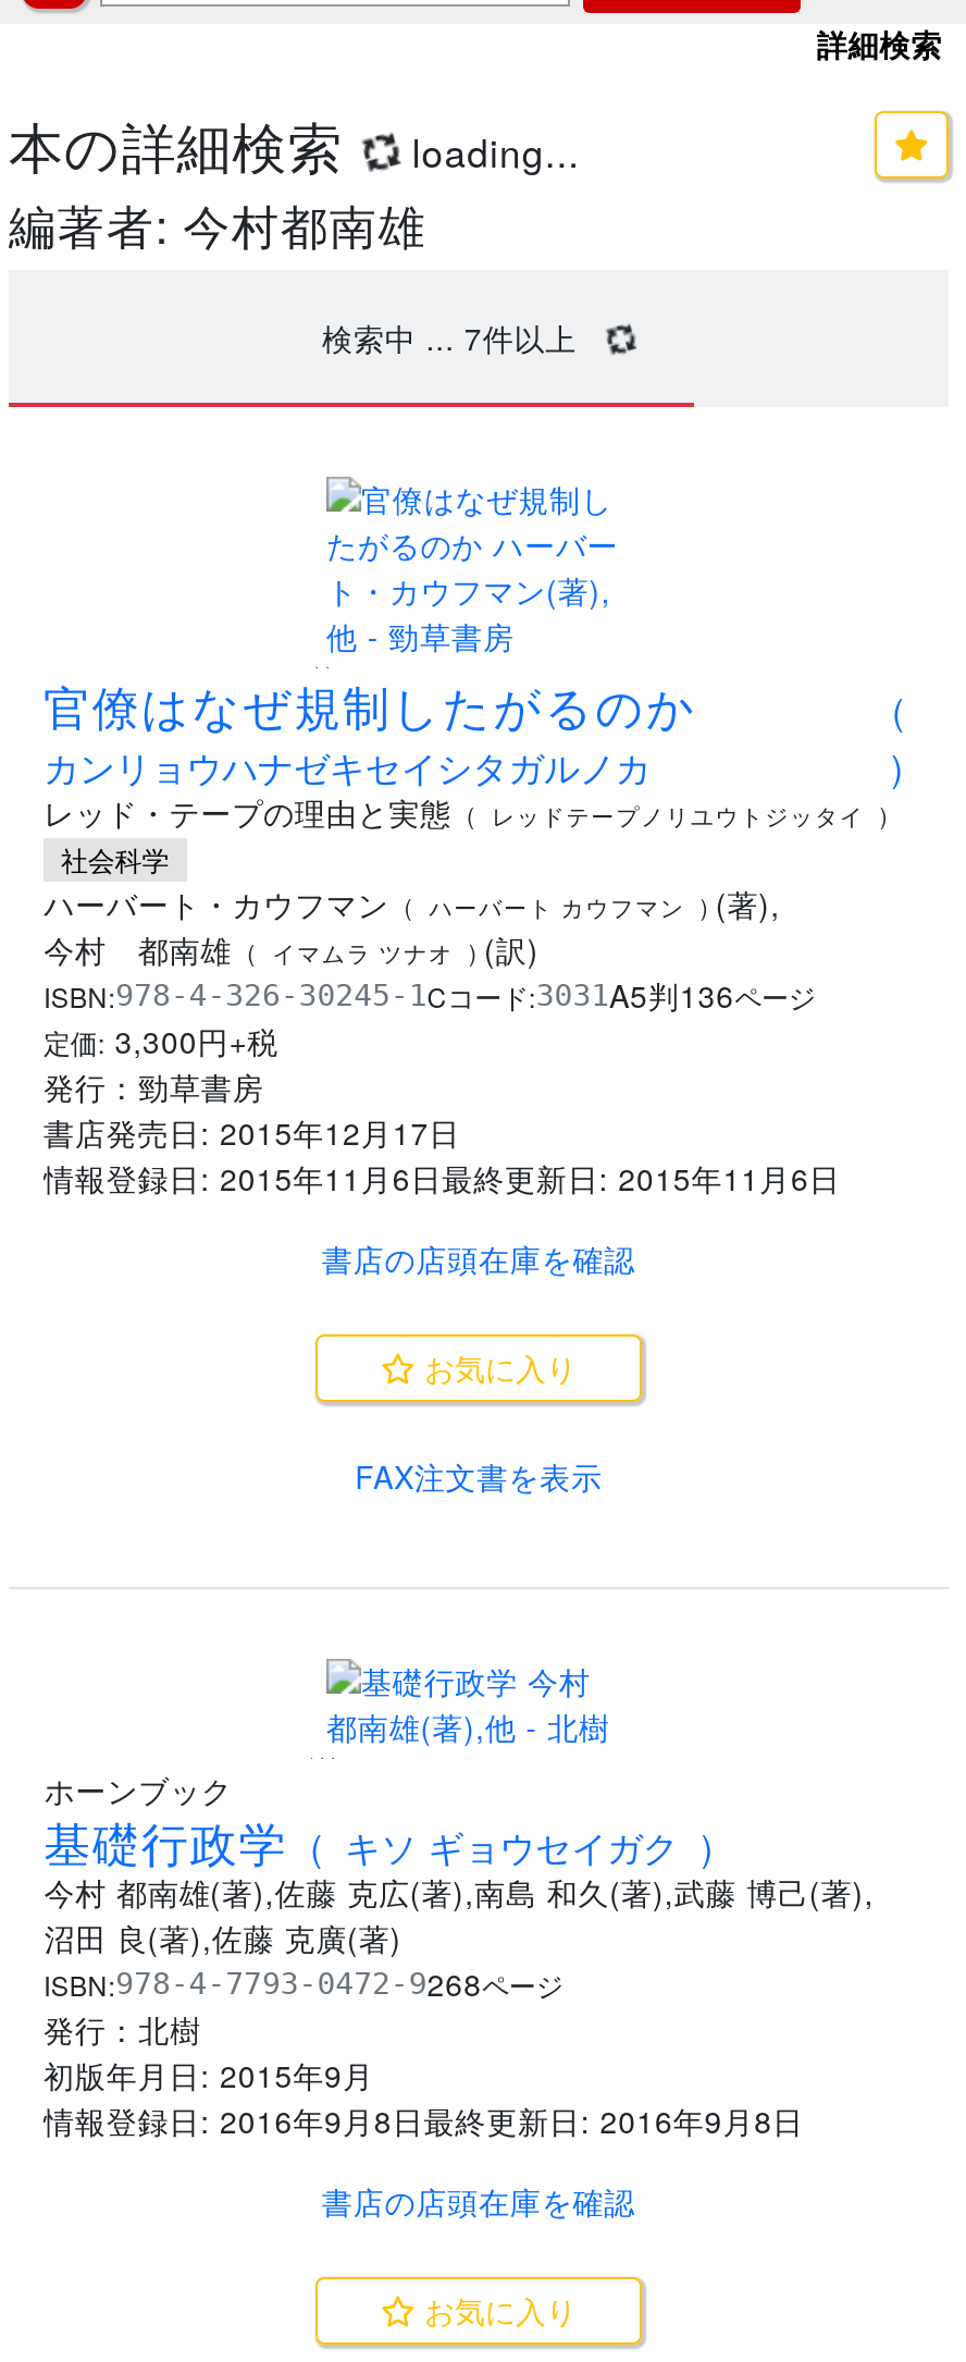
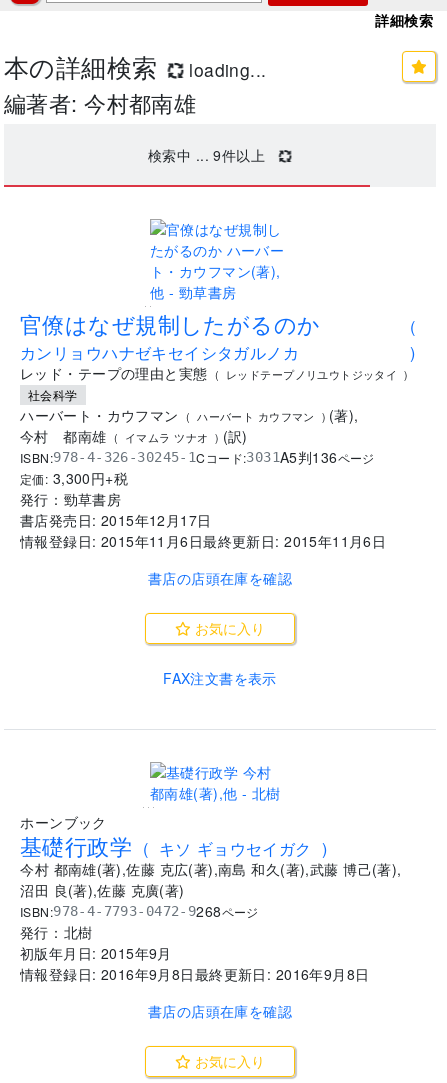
[322,316,577,359] 検索中 ... 7件以上 -> [148,145,265,165] 検索中 ... 9件以上

